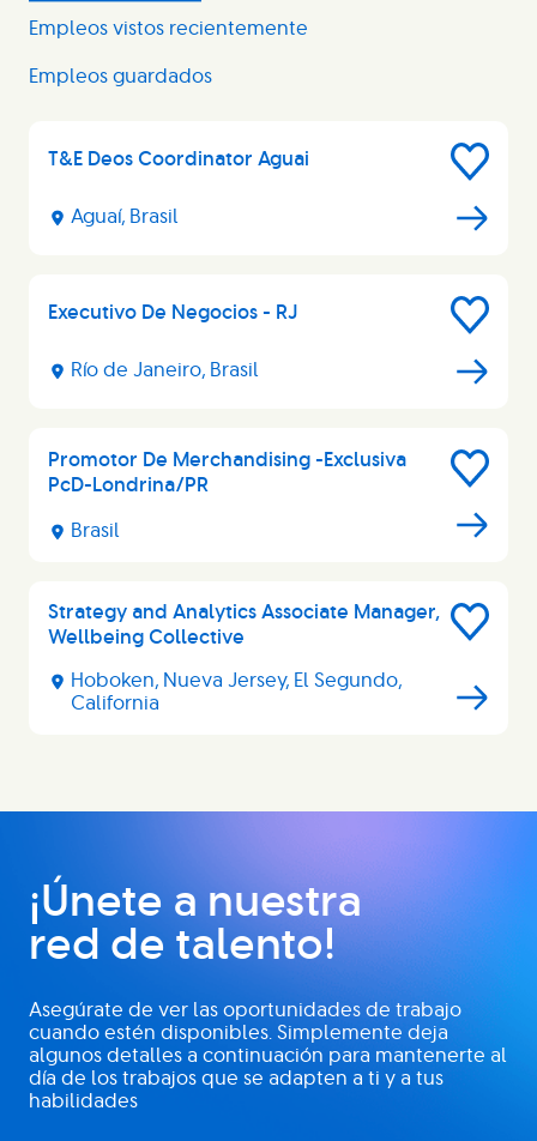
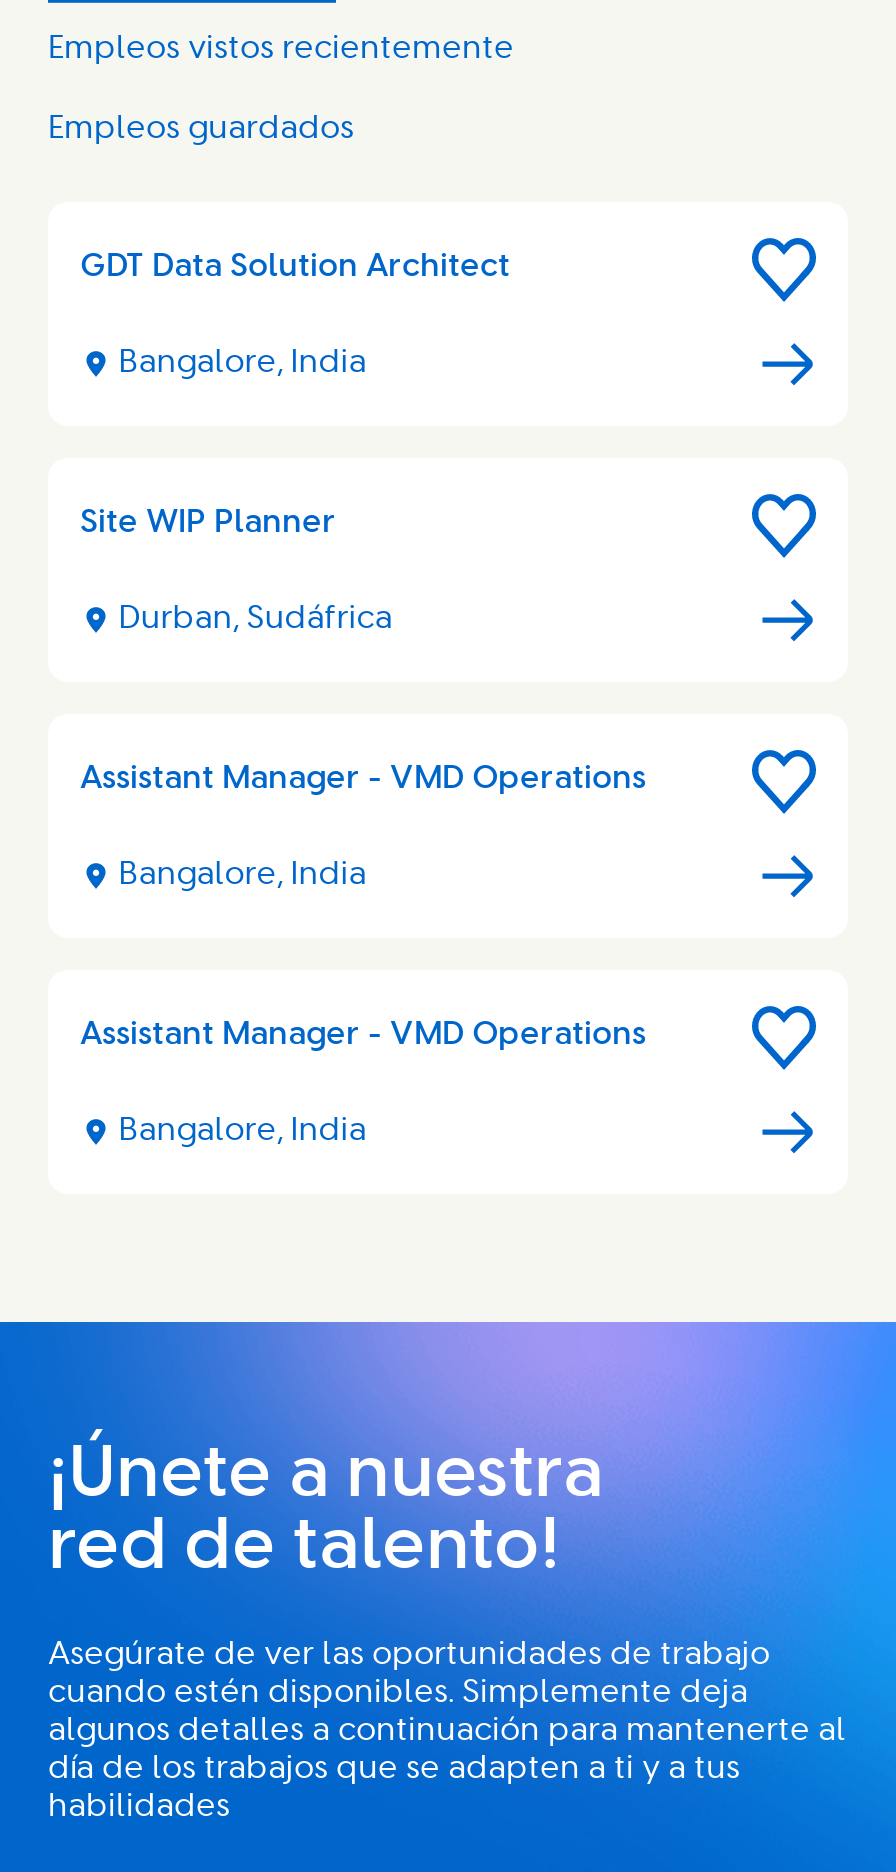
[48,150,309,169] T&E Deos Coordinator Aguai -> [80,251,510,283] GDT Data Solution Architect
[71,208,179,227] Aguaí, Brasil -> [118,347,366,379] Bangalore, India
[48,304,297,323] Executivo De Negocios - RJ -> [80,507,336,539] Site WIP Planner
[71,361,259,380] Río de Janeiro, Brasil -> [118,603,392,635] Durban, Sudáfrica
[48,451,406,495] Promotor De Merchandising -Exclusiva | PcD-Londrina/PR -> [80,763,646,795] Assistant Manager - VMD Operations
[71,521,120,540] Brasil -> [118,859,366,891] Bangalore, India
[48,603,440,648] Strategy and Analytics Associate Manager, | Wellbeing Collective -> [80,1019,646,1051] Assistant Manager - VMD Operations
[71,672,402,713] Hoboken, Nueva Jersey, El Segundo, | California -> [118,1115,366,1147] Bangalore, India

